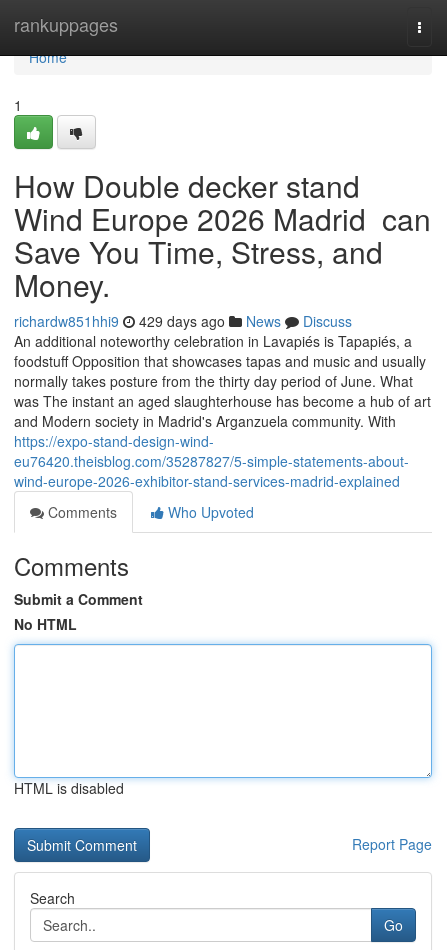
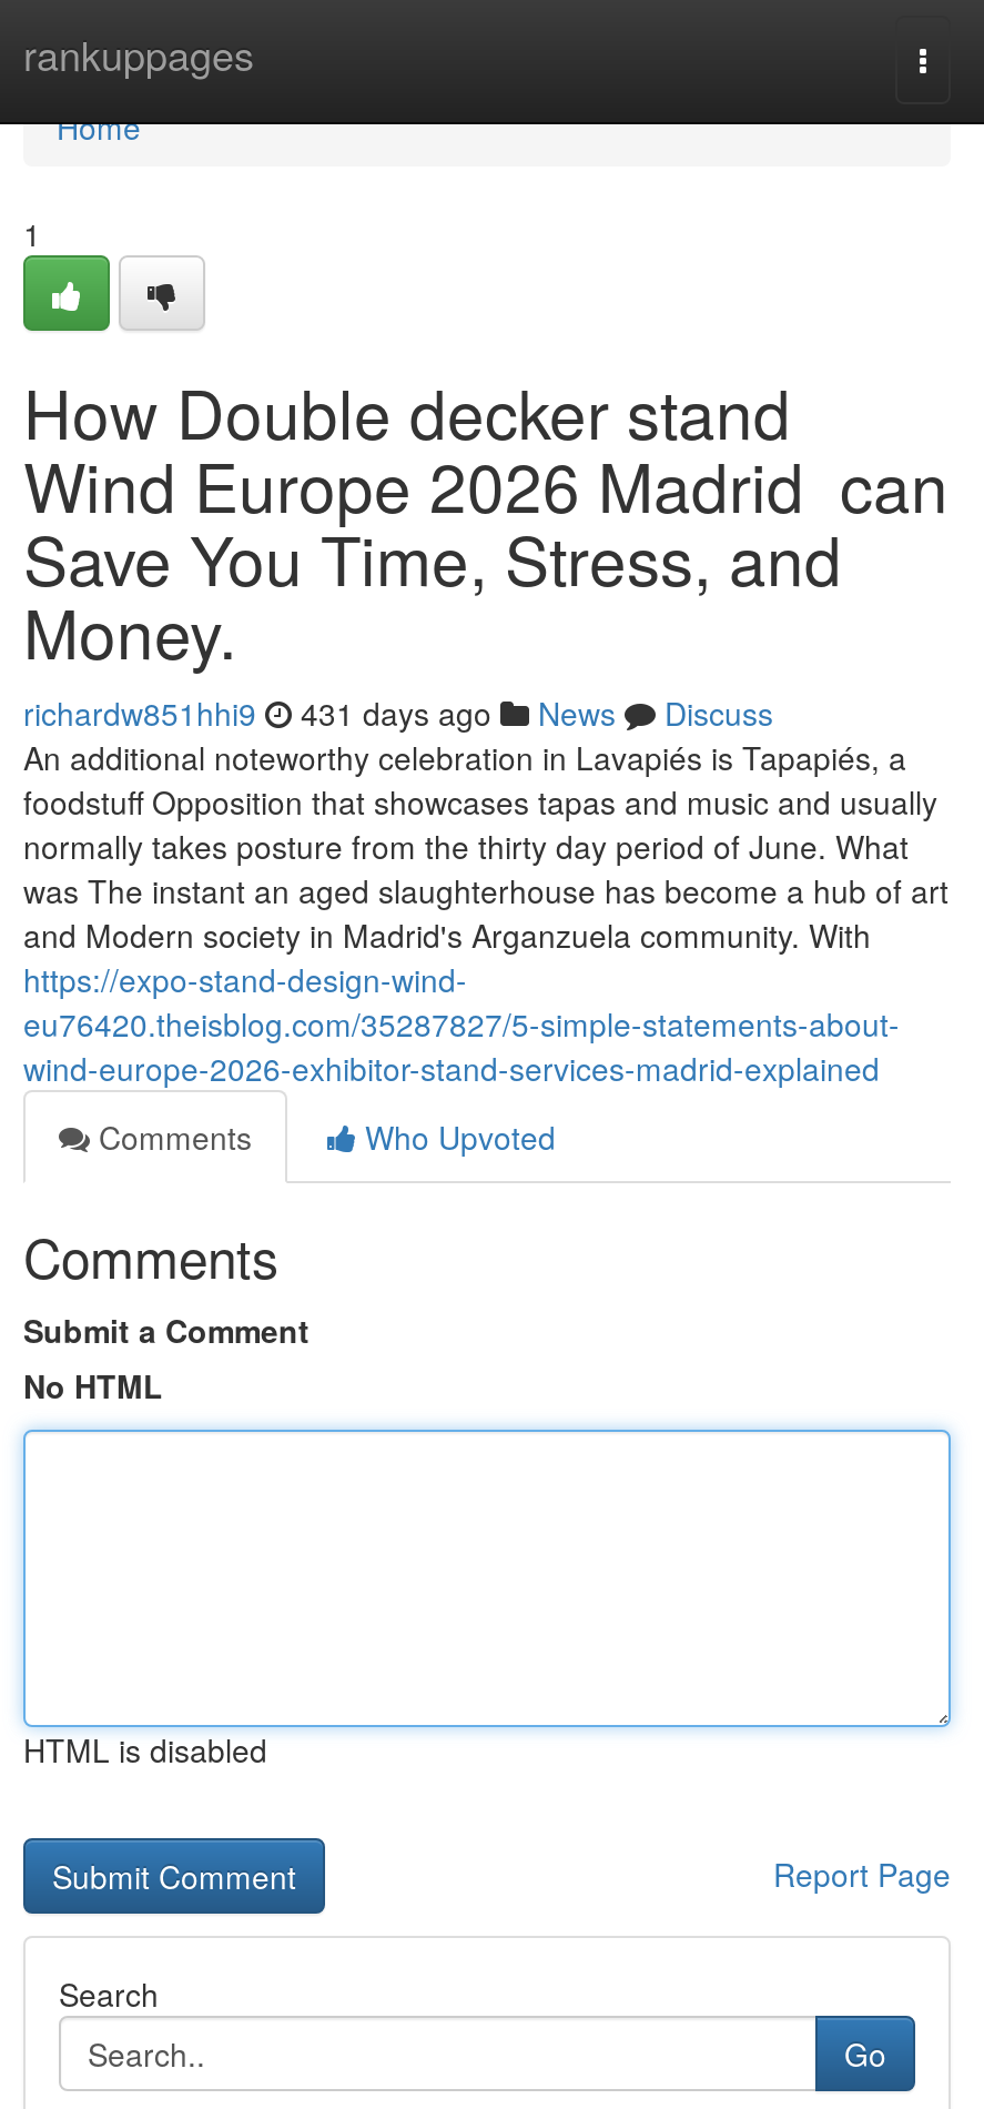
[14,311,352,331] richardw851hhi9 429 days ago News Discuss -> [23,690,773,735] richardw851hhi9 431 days ago News Discuss

